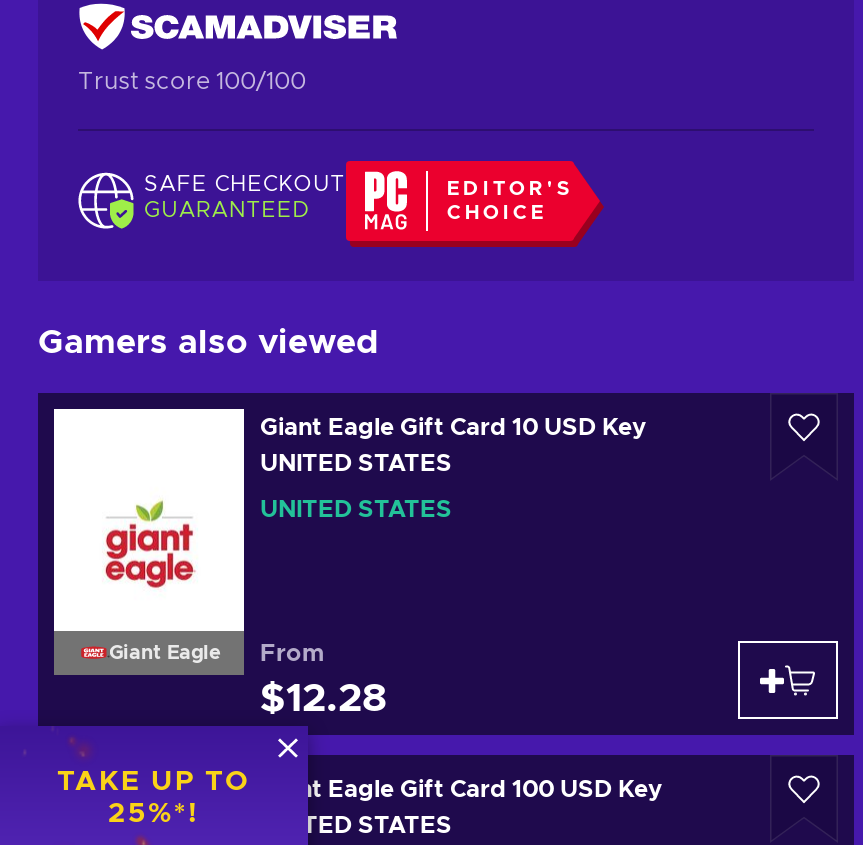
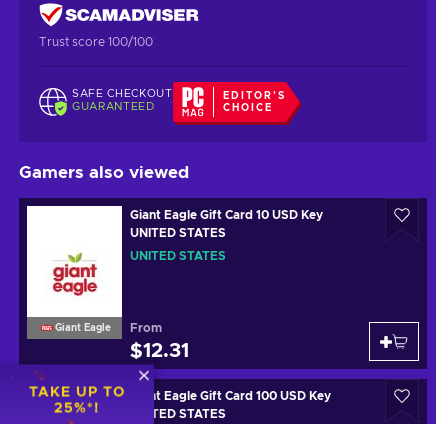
[260,678,386,718] $12.28 -> [130,341,189,361] $12.31

